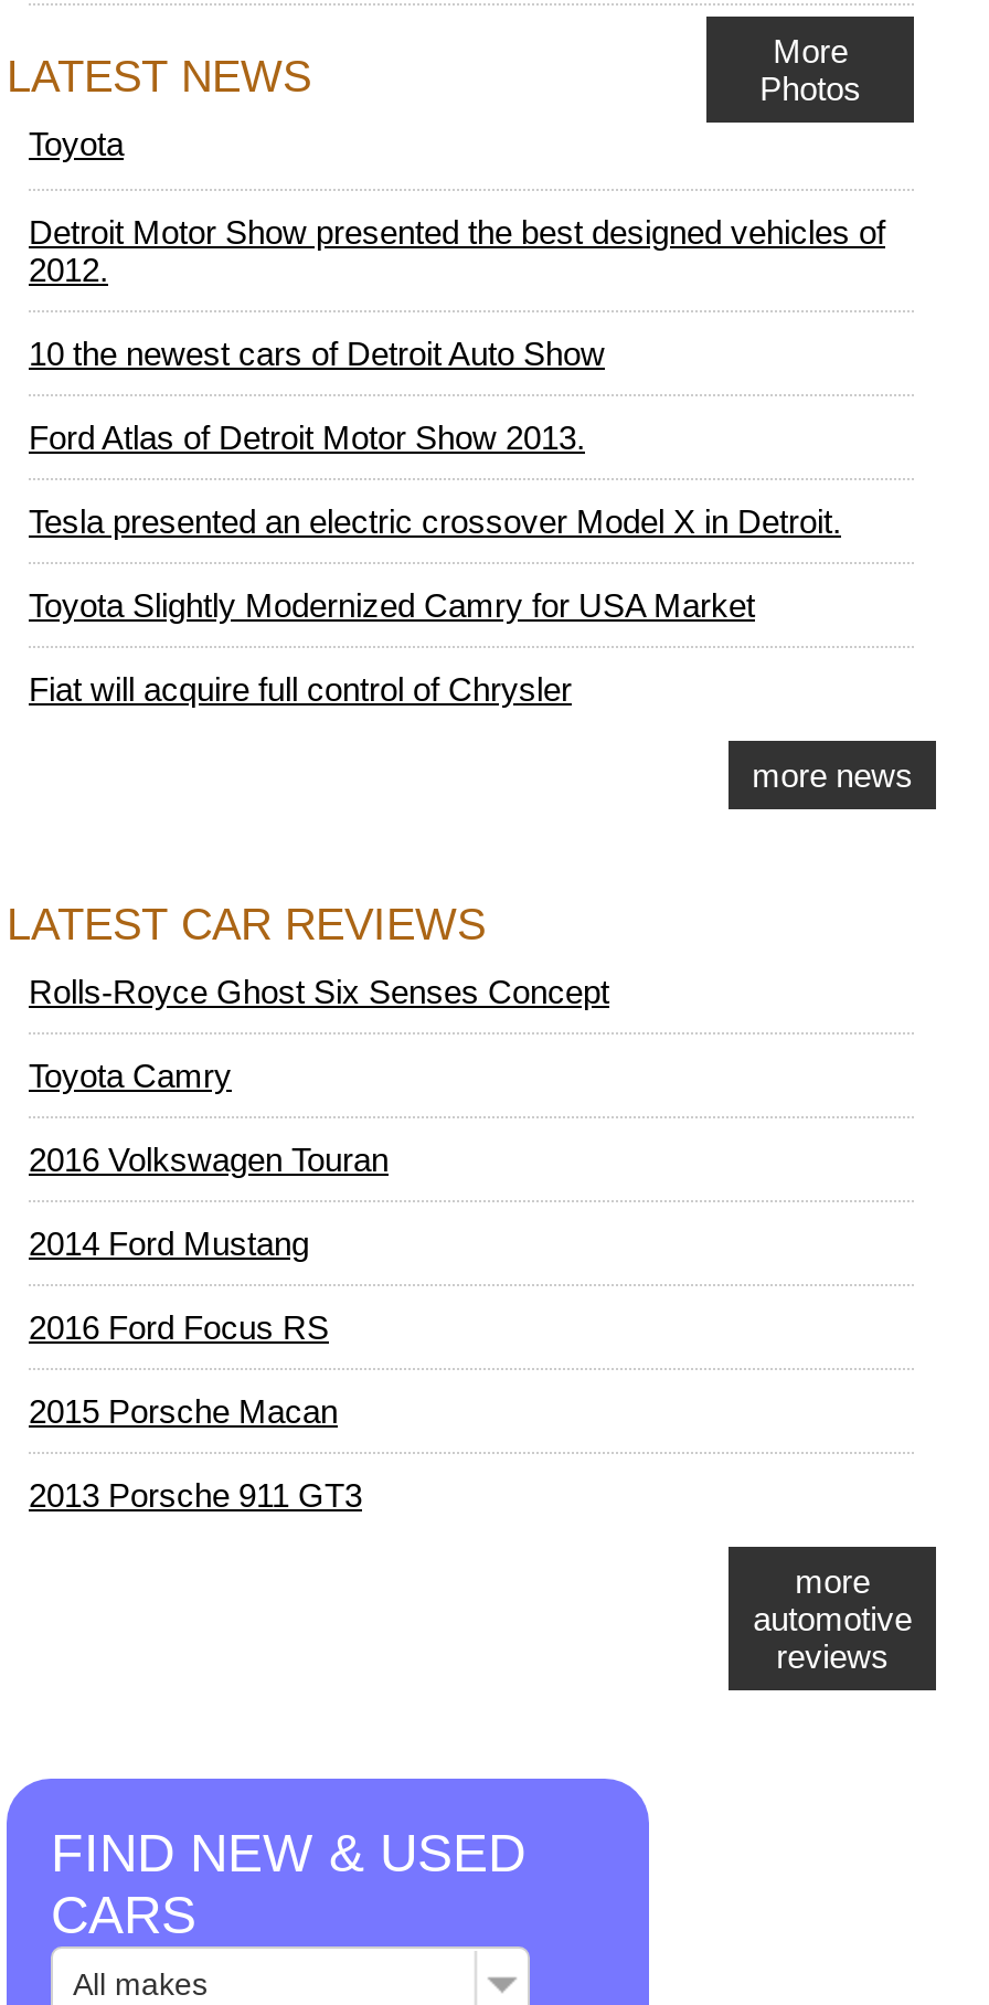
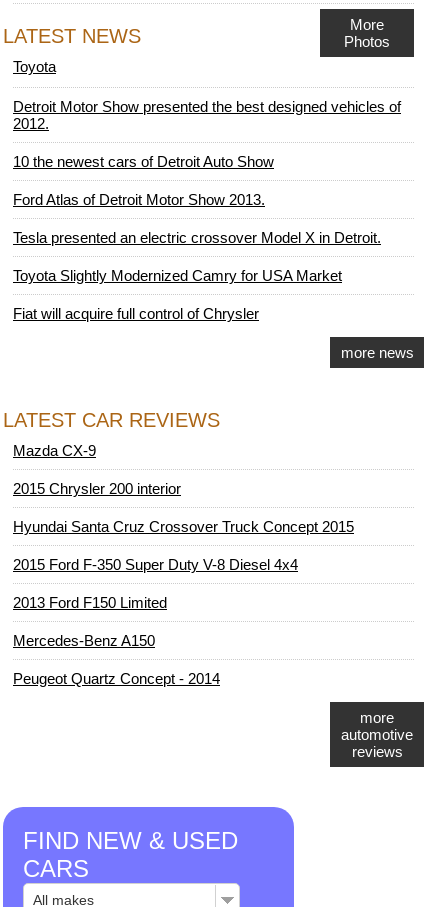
[29,973,609,1010] Rolls-Royce Ghost Six Senses Concept -> [13,442,96,459] Mazda CX-9
[29,1057,232,1094] Toyota Camry -> [13,480,181,497] 2015 Chrysler 200 interior
[29,1141,389,1178] 2016 Volkswagen Touran -> [13,518,354,535] Hyundai Santa Cruz Crossover Truck Concept 2015
[29,1224,309,1262] 2014 Ford Mustang -> [13,556,298,573] 2015 Ford F-350 Super Duty V-8 Diesel 4x4
[29,1308,329,1346] 2016 Ford Focus RS -> [13,594,167,611] 2013 Ford F150 Limited
[29,1392,338,1430] 2015 Porsche Macan -> [13,632,155,649] Mercedes-Benz A150
[29,1476,362,1514] 2013 Porsche 911 GT3 -> [13,670,220,687] Peugeot Quartz Concept - 2014

